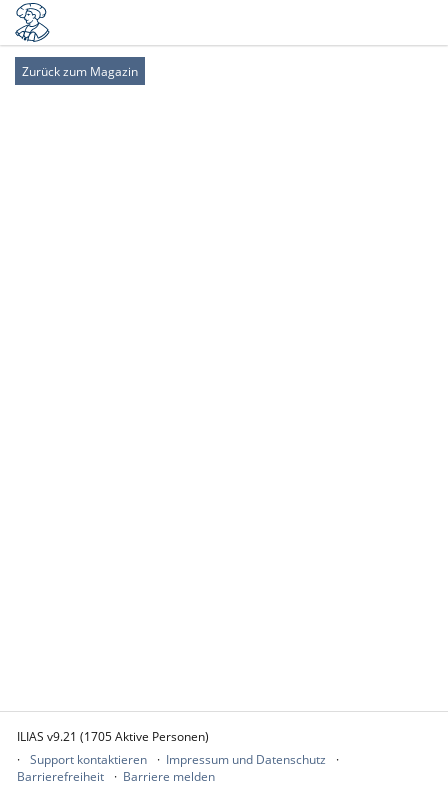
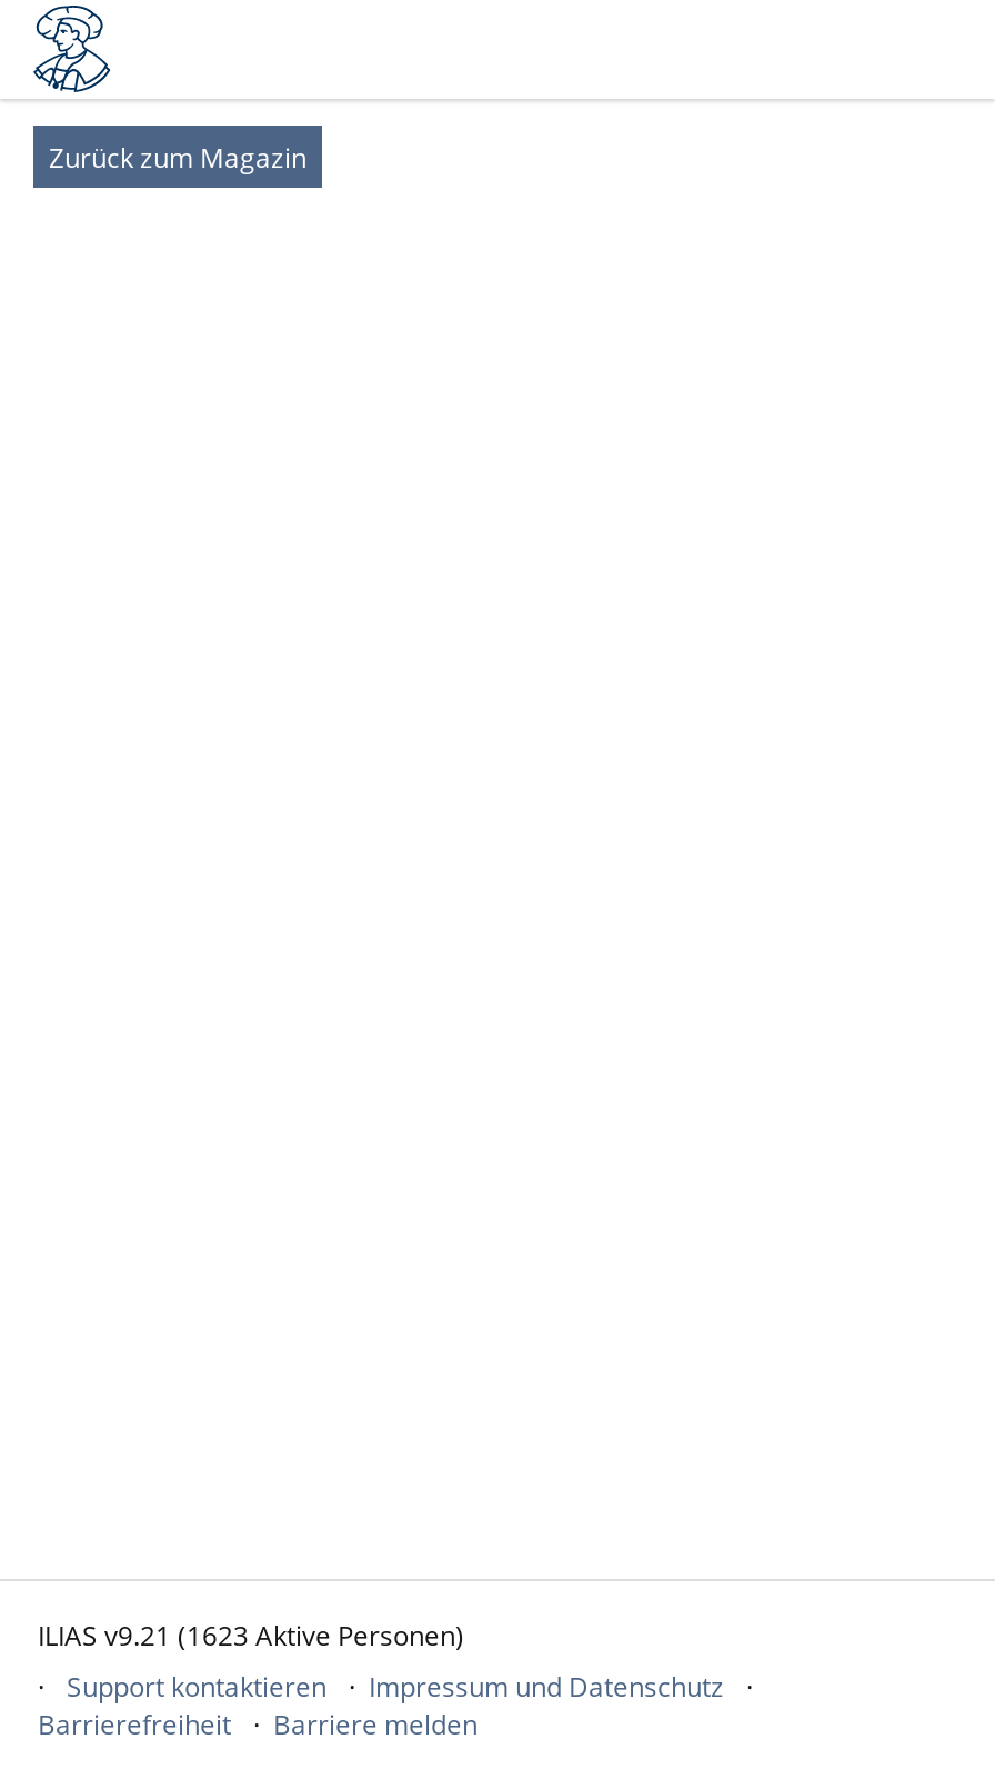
[17,728,209,745] ILIAS v9.21 (1705 Aktive Personen) -> [38,1617,464,1655] ILIAS v9.21 (1623 Aktive Personen)

